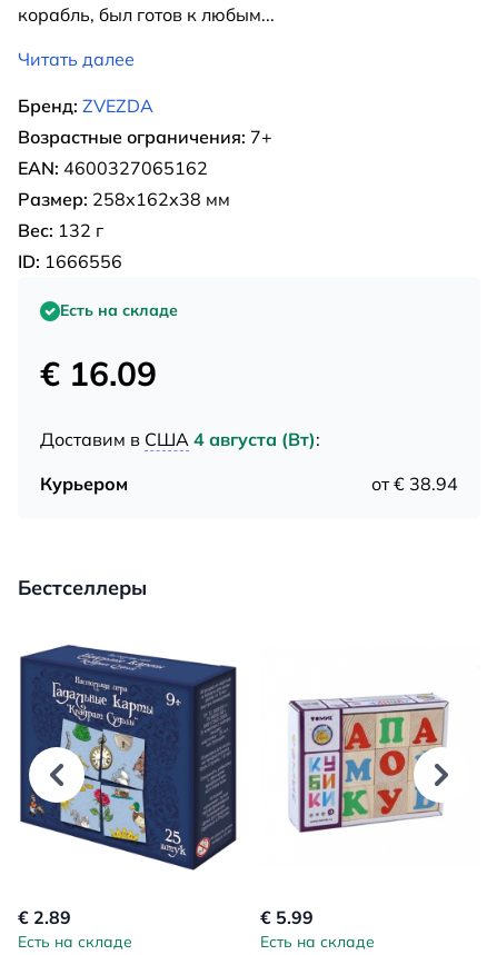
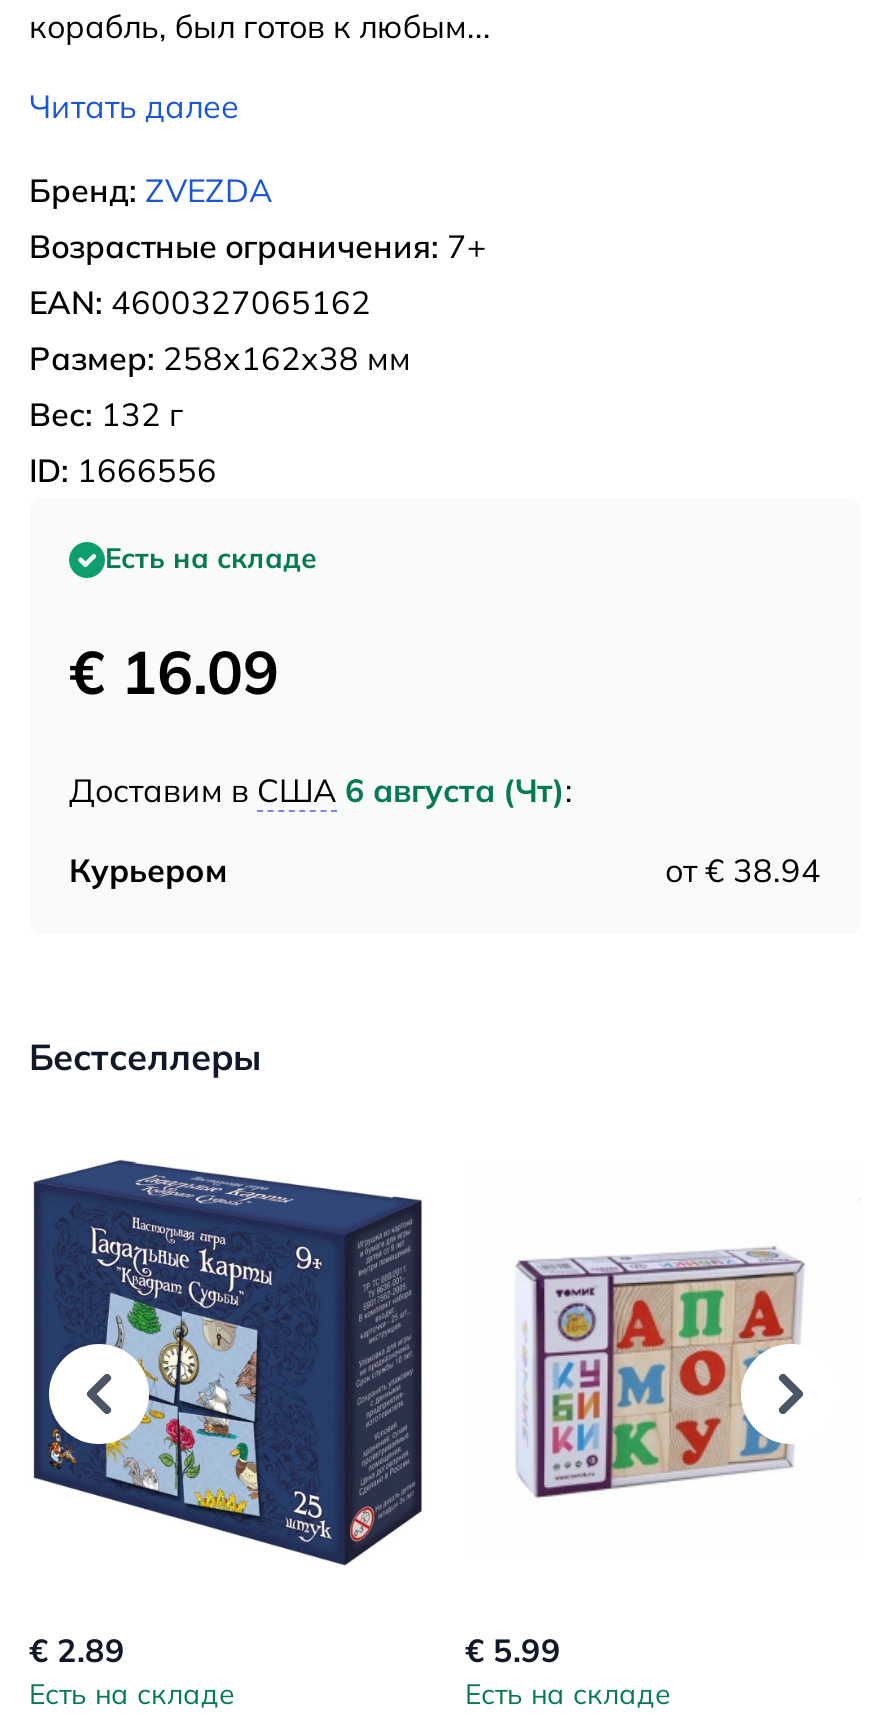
[40,428,320,450] Доставим в США 4 августа (Вт): -> [69,770,573,810] Доставим в США 6 августа (Чт):

